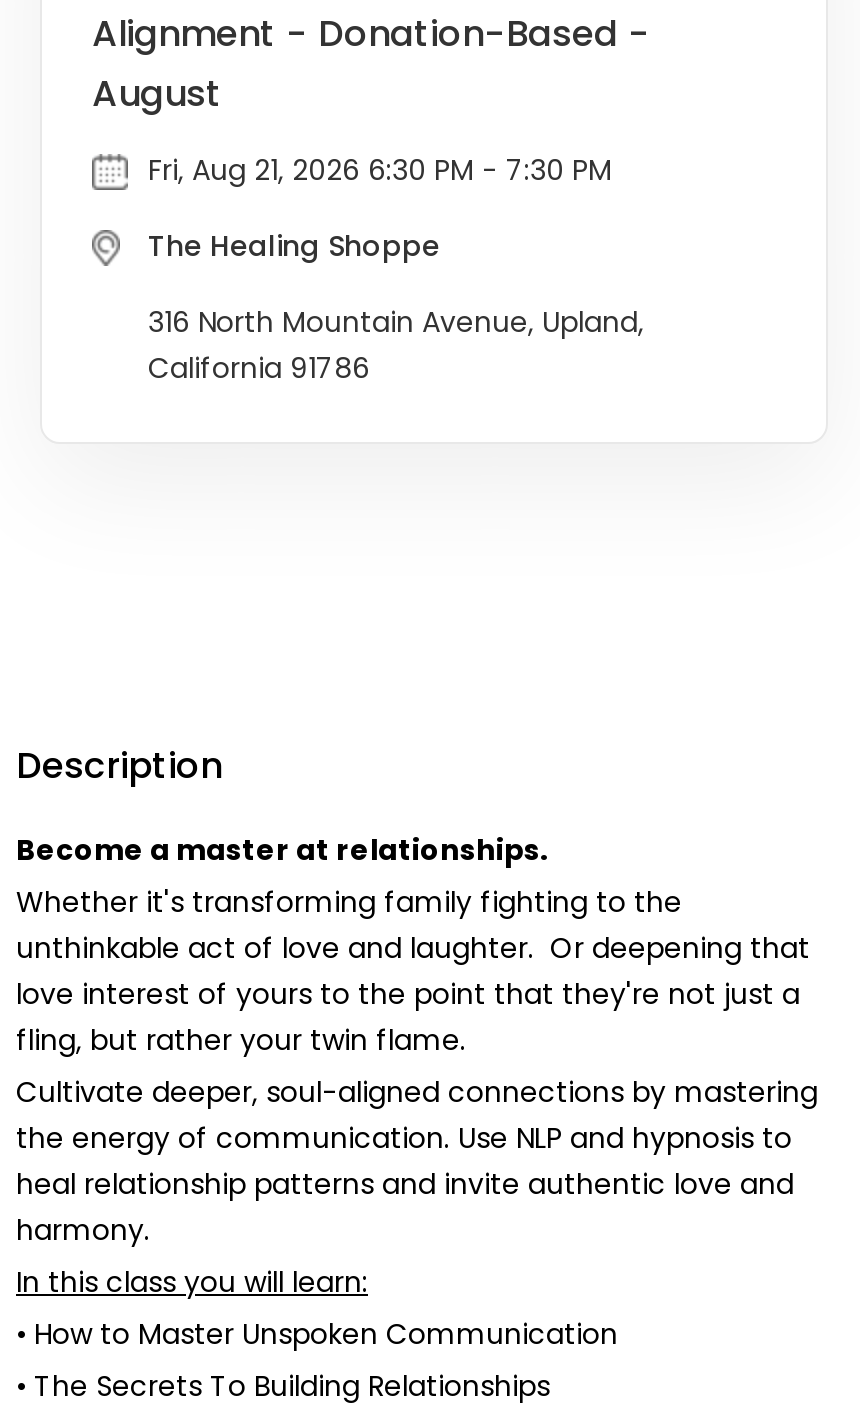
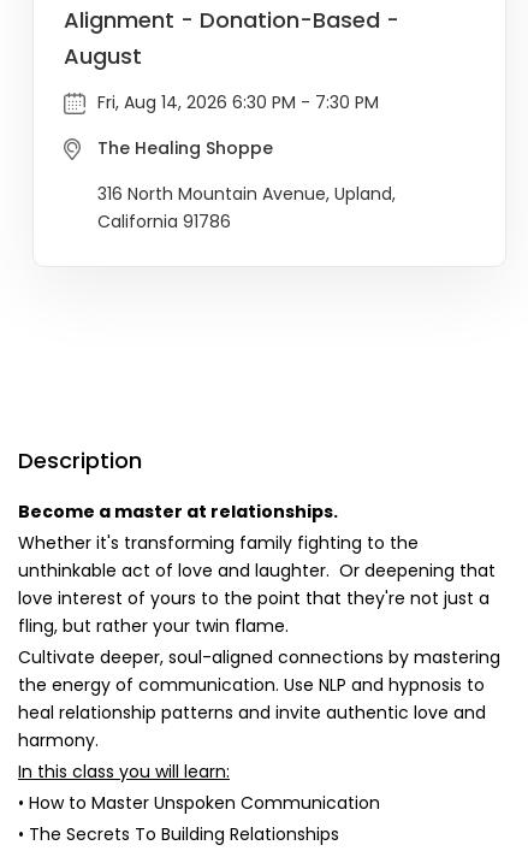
[148,149,612,189] Fri, Aug 21, 2026 6:30 PM - 7:30 PM -> [97,90,379,114] Fri, Aug 14, 2026 6:30 PM - 7:30 PM

